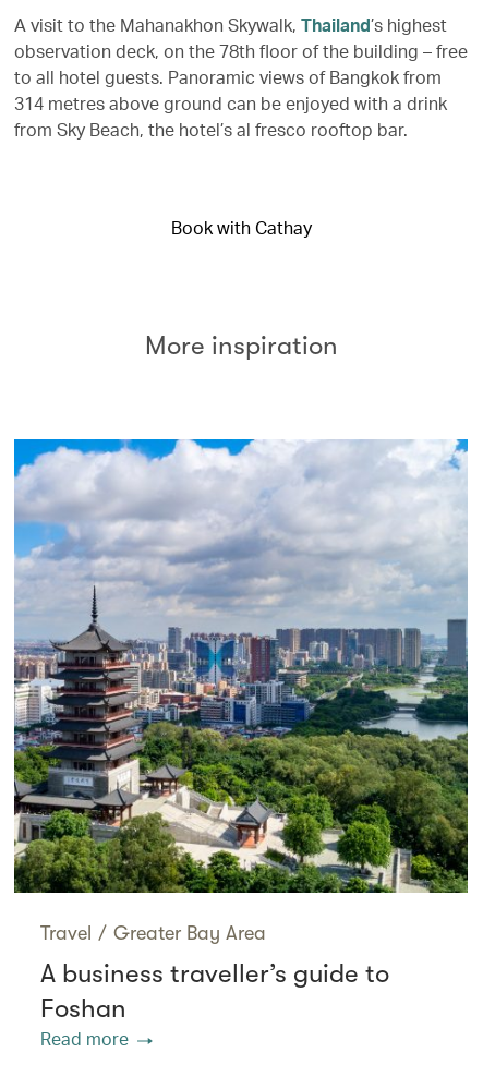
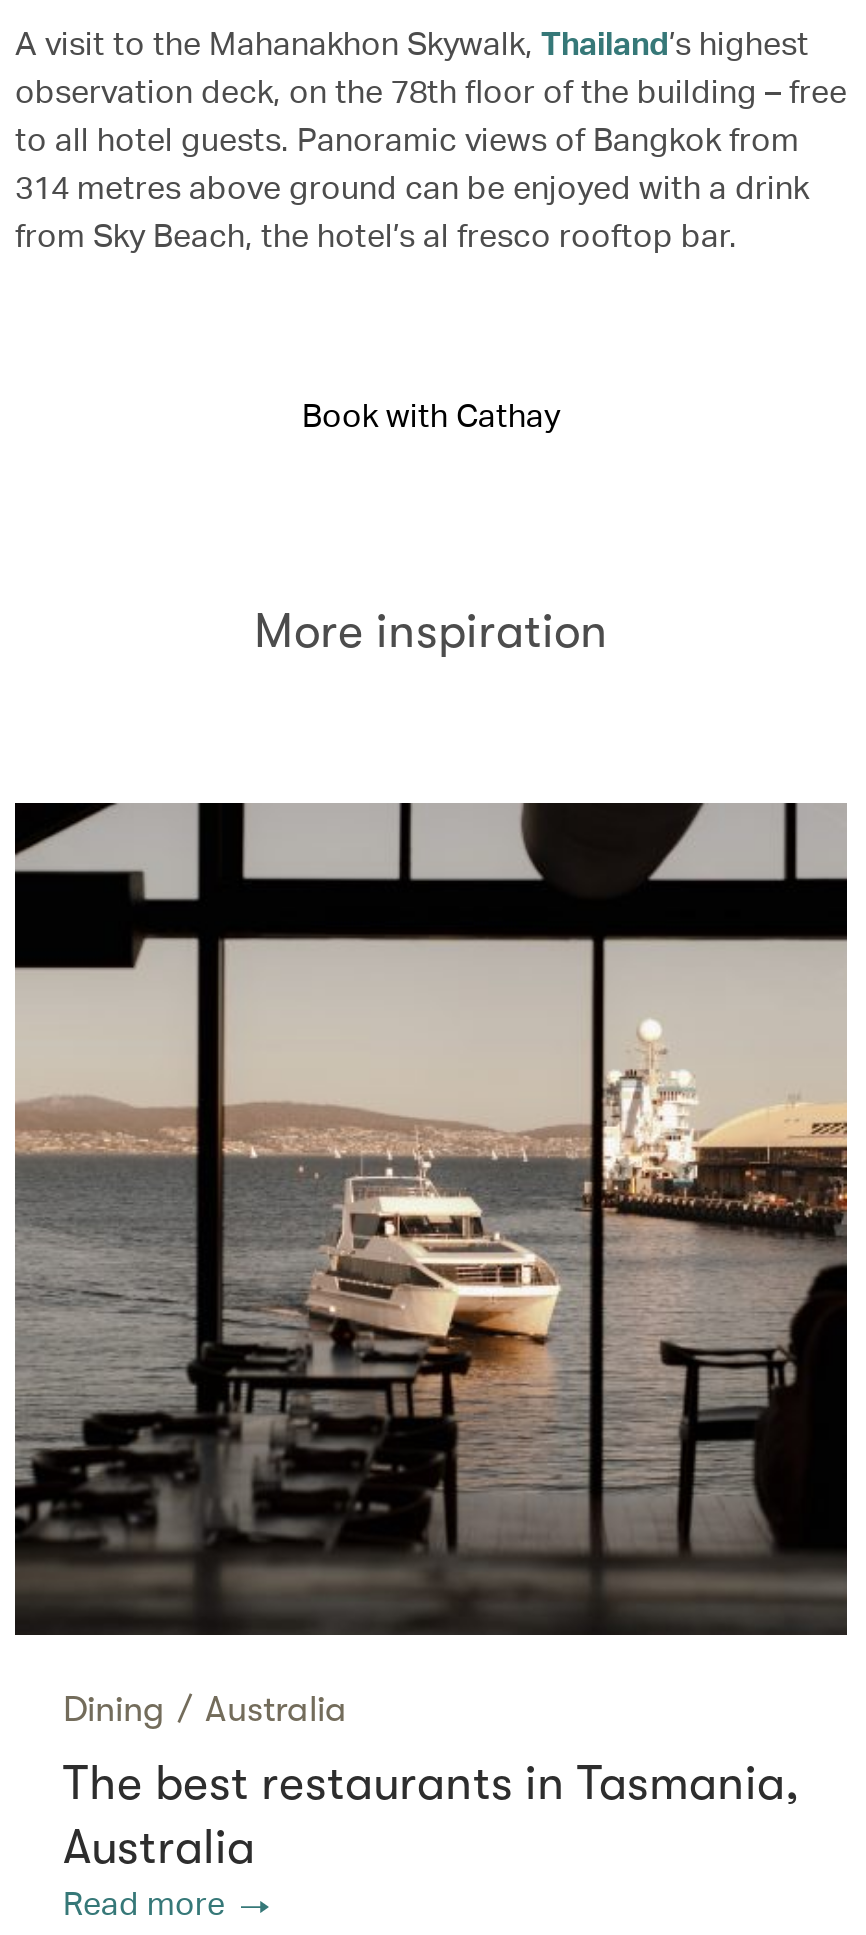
[13,438,469,944] [image] | Travel / Greater Bay Area -> [13,801,849,1729] [image] | Dining / Australia
[40,958,389,1024] A business traveller’s guide to | Foshan -> [63,1755,799,1875] The best restaurants in Tasmania, | Australia

